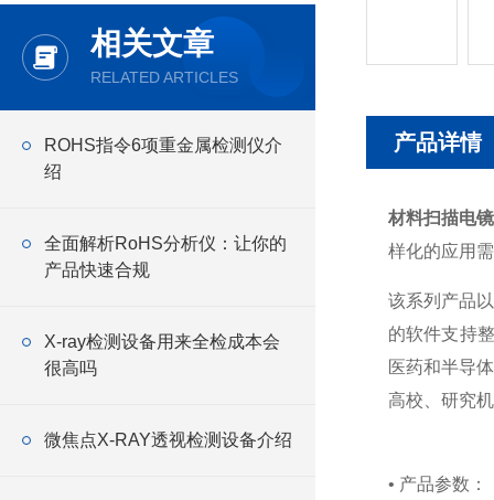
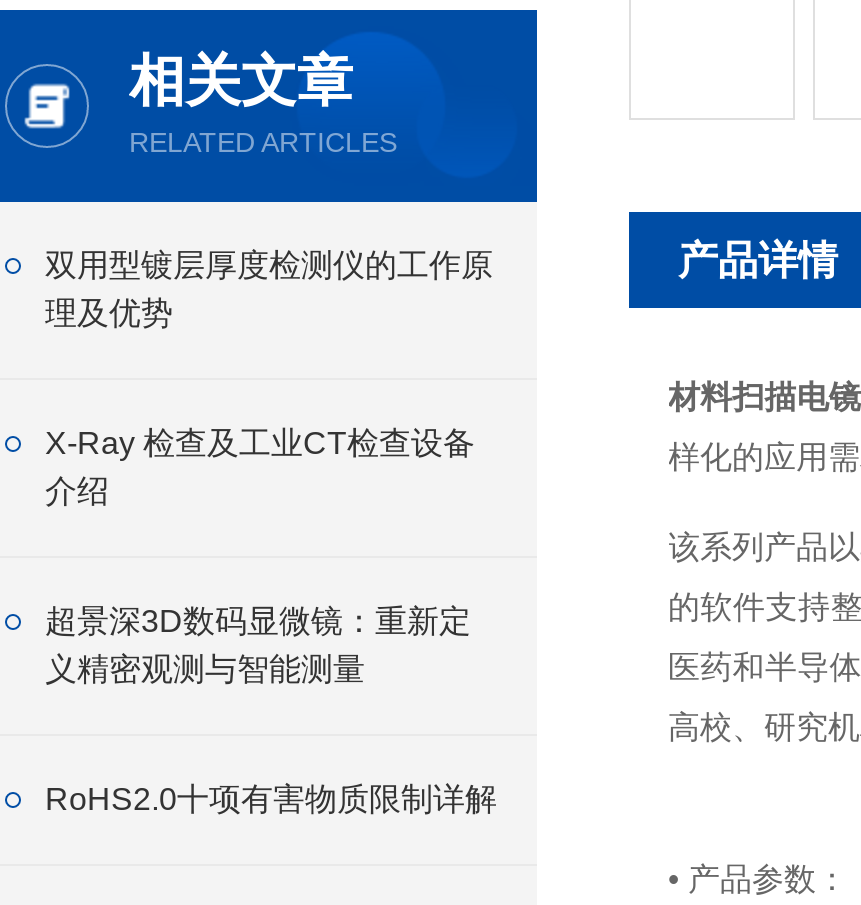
[44,136,282,181] ROHS指令6项重金属检测仪介 | 绍 -> [45,248,493,330] 双用型镀层厚度检测仪的工作原 | 理及优势
[44,234,287,279] 全面解析RoHS分析仪：让你的 | 产品快速合规 -> [45,426,475,508] X-Ray 检查及工业CT检查设备 | 介绍
[44,332,280,377] X-ray检测设备用来全检成本会 | 很高吗 -> [45,604,471,686] 超景深3D数码显微镜：重新定 | 义精密观测与智能测量
[44,430,292,449] 微焦点X-RAY透视检测设备介绍 -> [45,782,497,816] RoHS2.0十项有害物质限制详解

